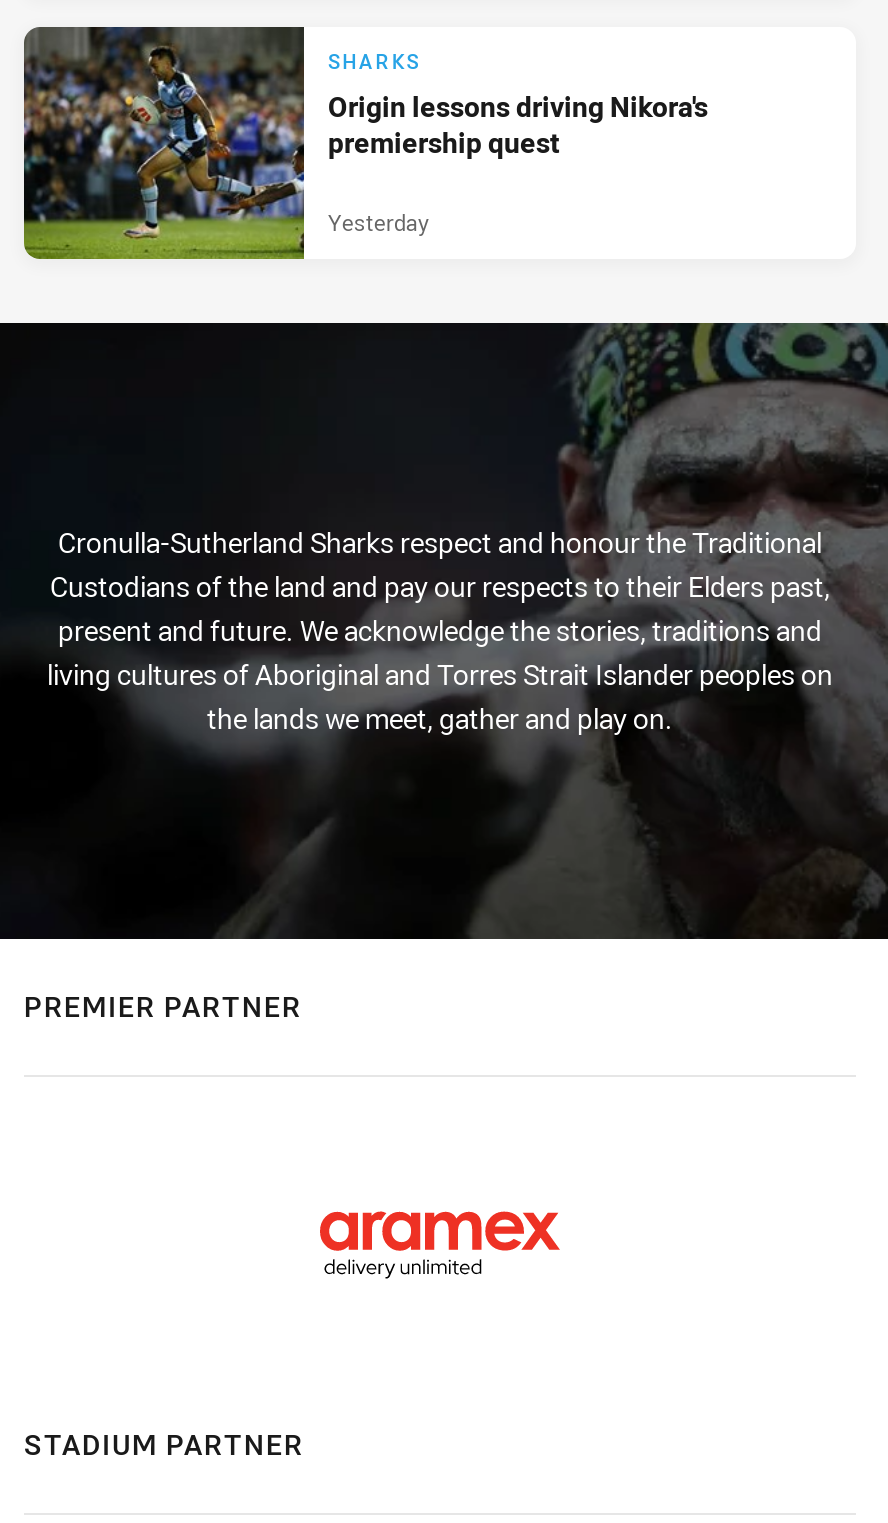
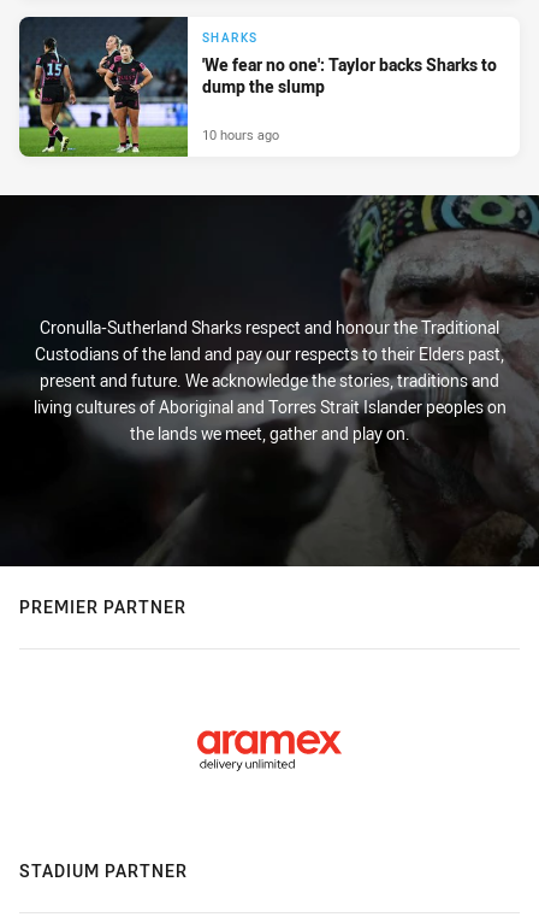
[22,27,708,257] [image] | Origin lessons driving Nikora's | premiership quest -> [18,18,497,155] [image] | 'We fear no one': Taylor backs Sharks to | dump the slump
[328,208,428,238] Yesterday -> [202,126,279,144] 10 hours ago

